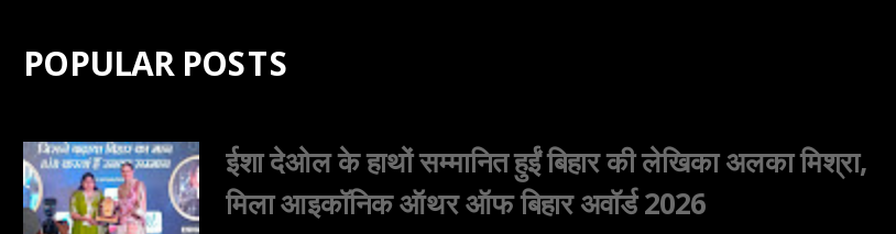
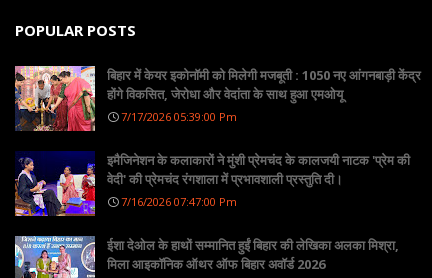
none -> [14,65,421,209] [image] | बिहार में केयर इकोनॉमी को मिलेगी मजबूती : 1050 नए आंगनबाड़ी केंद्र | होंगे विकसित, जेरोधा और वेदांता के साथ हुआ एमओयू | 7/17/2026 05:39:00 Pm | इमैजिनेशन के कलाकारों ने मुंशी प्रेमचंद के कालजयी नाटक 'प्रेम की | वेदी' की प्रेमचंद रंगशाला में प्रभावशाली प्रस्तुति दी। | 7/16/2026 07:47:00 Pm
none -> [15,150,96,217] [image]

